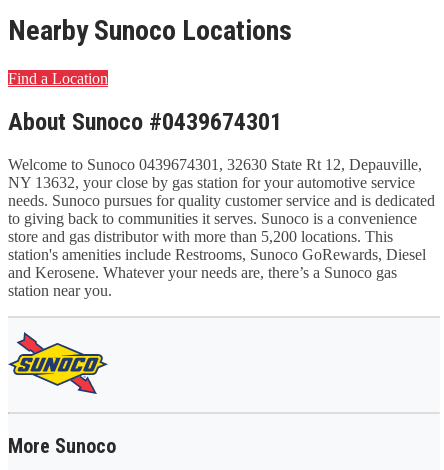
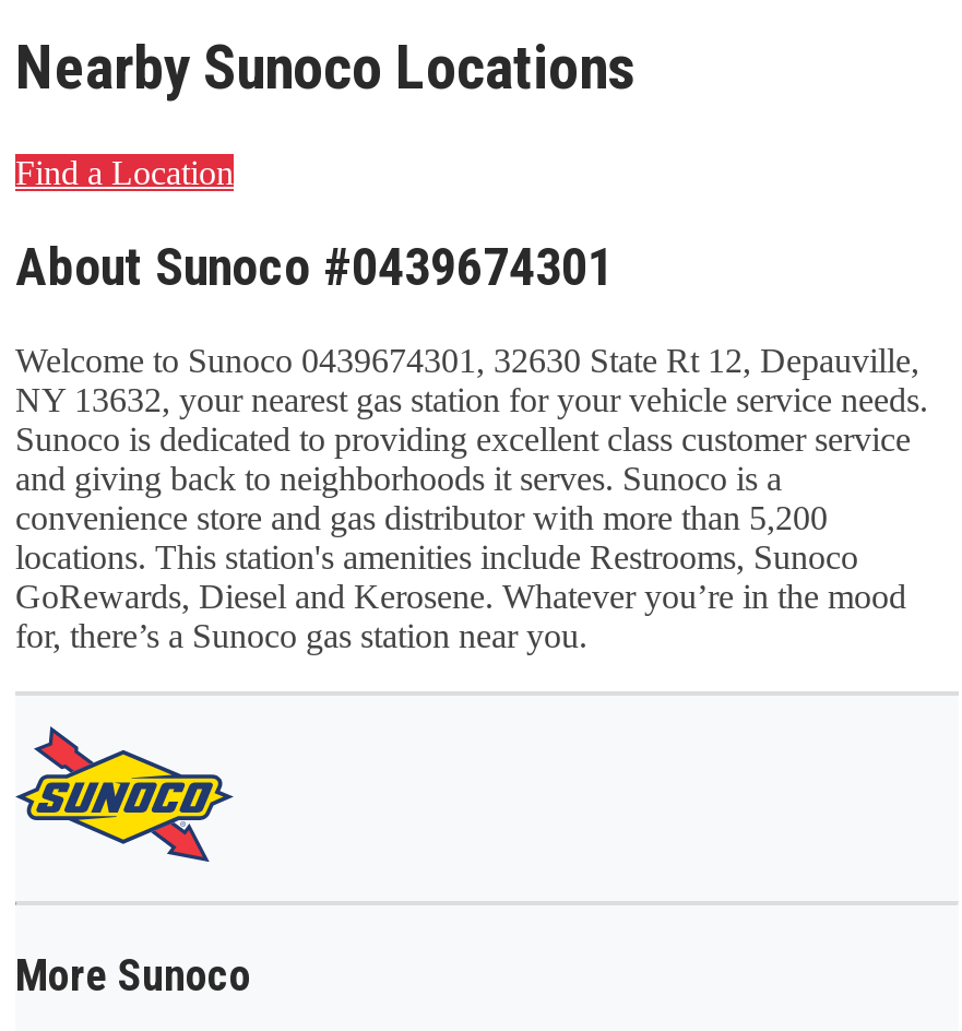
[8,174,435,299] NY 13632, your close by gas station for your automotive service | needs. Sunoco pursues for quality customer service and is dedicated | to giving back to communities it serves. Sunoco is a convenience | store and gas distributor with more than 5,200 locations. This | station's amenities include Restrooms, Sunoco GoRewards, Diesel | and Kerosene. Whatever your needs are, there’s a Sunoco gas | station near you. -> [15,382,928,655] NY 13632, your nearest gas station for your vehicle service needs. | Sunoco is dedicated to providing excellent class customer service | and giving back to neighborhoods it serves. Sunoco is a | convenience store and gas distributor with more than 5,200 | locations. This station's amenities include Restrooms, Sunoco | GoRewards, Diesel and Kerosene. Whatever you’re in the mood | for, there’s a Sunoco gas station near you.

